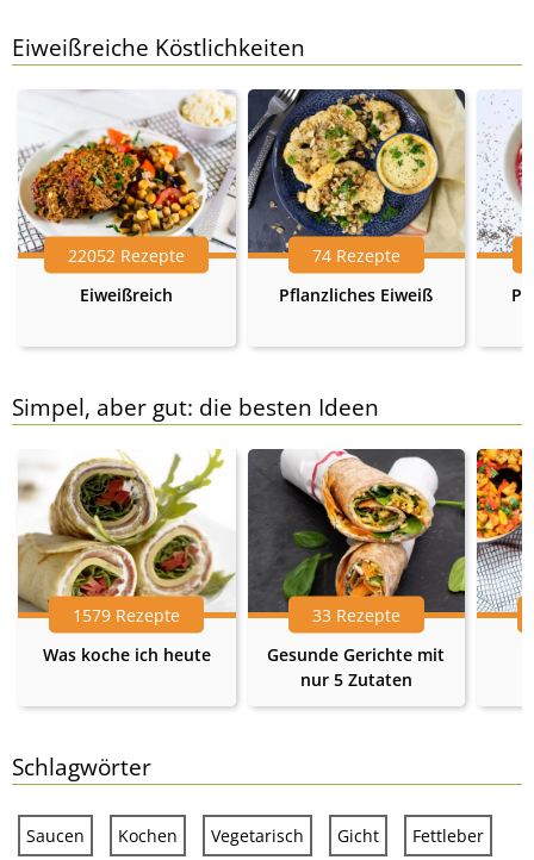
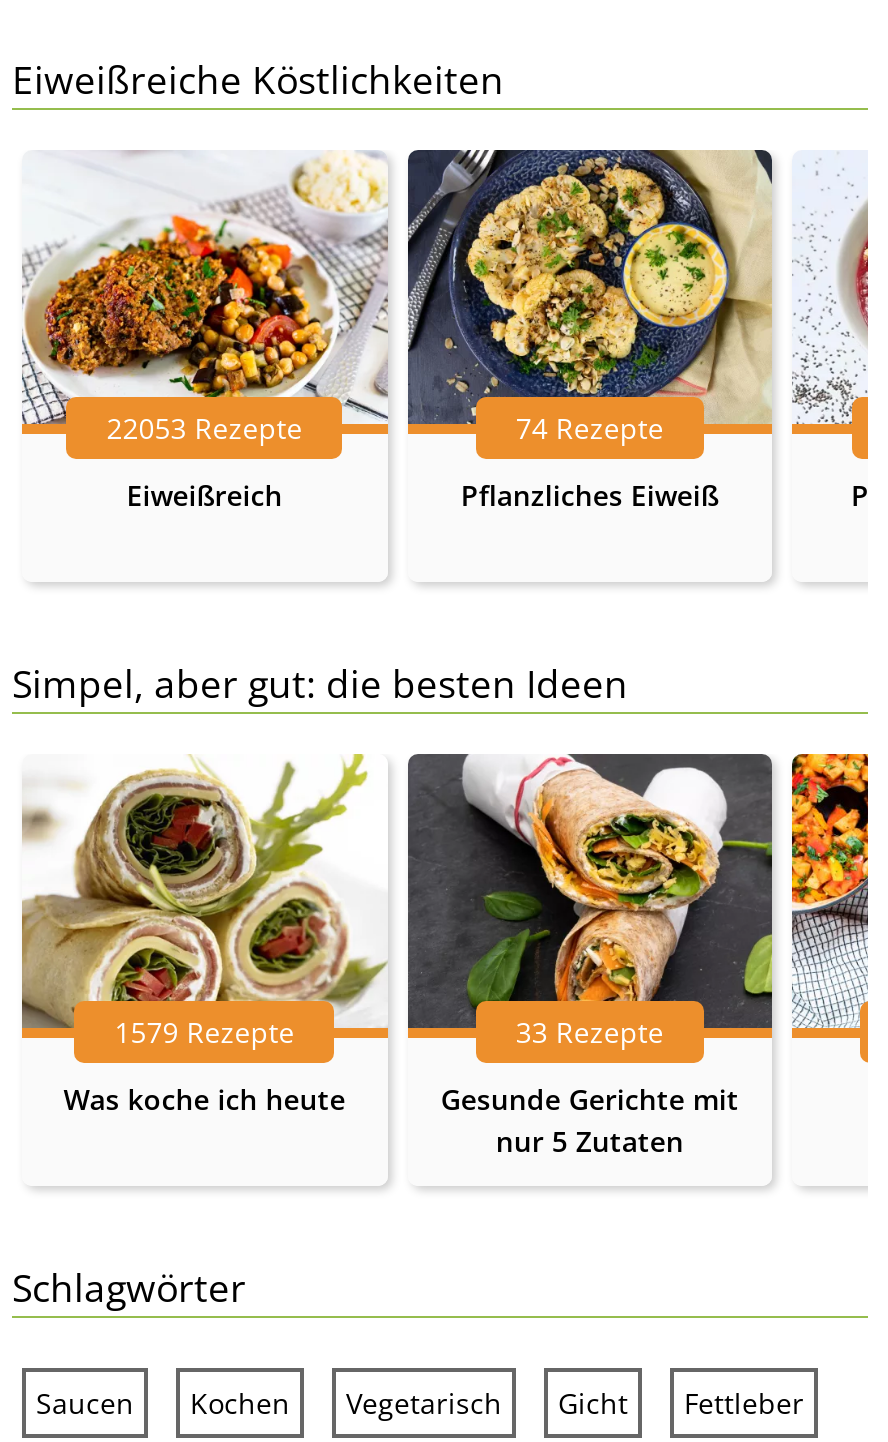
[68,244,185,267] 22052 Rezepte -> [107,410,303,448] 22053 Rezepte

